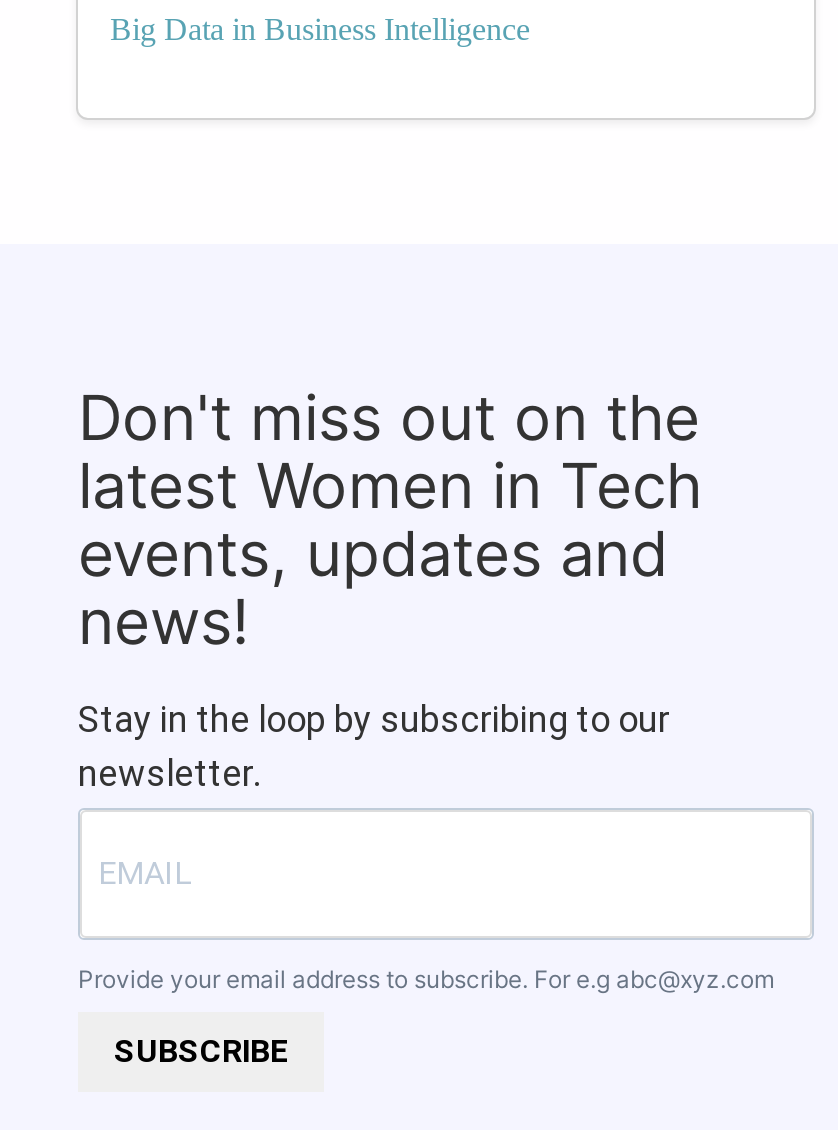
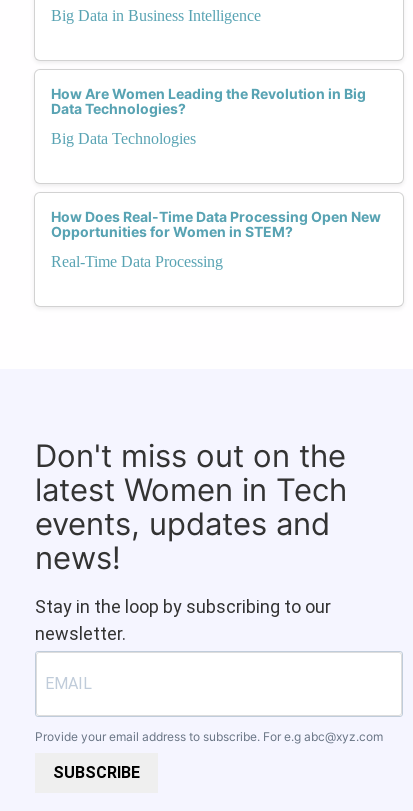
none -> [51,85,366,147] How Are Women Leading the Revolution in Big | Data Technologies? | Big Data Technologies
none -> [51,208,381,270] How Does Real-Time Data Processing Open New | Opportunities for Women in STEM? | Real-Time Data Processing

